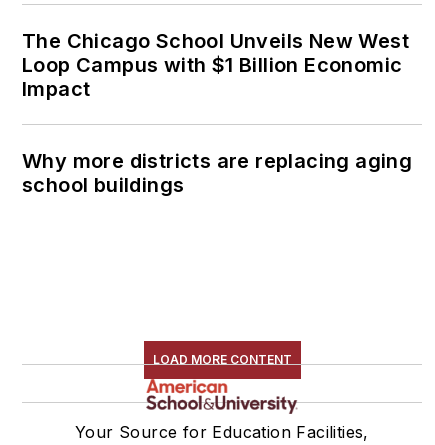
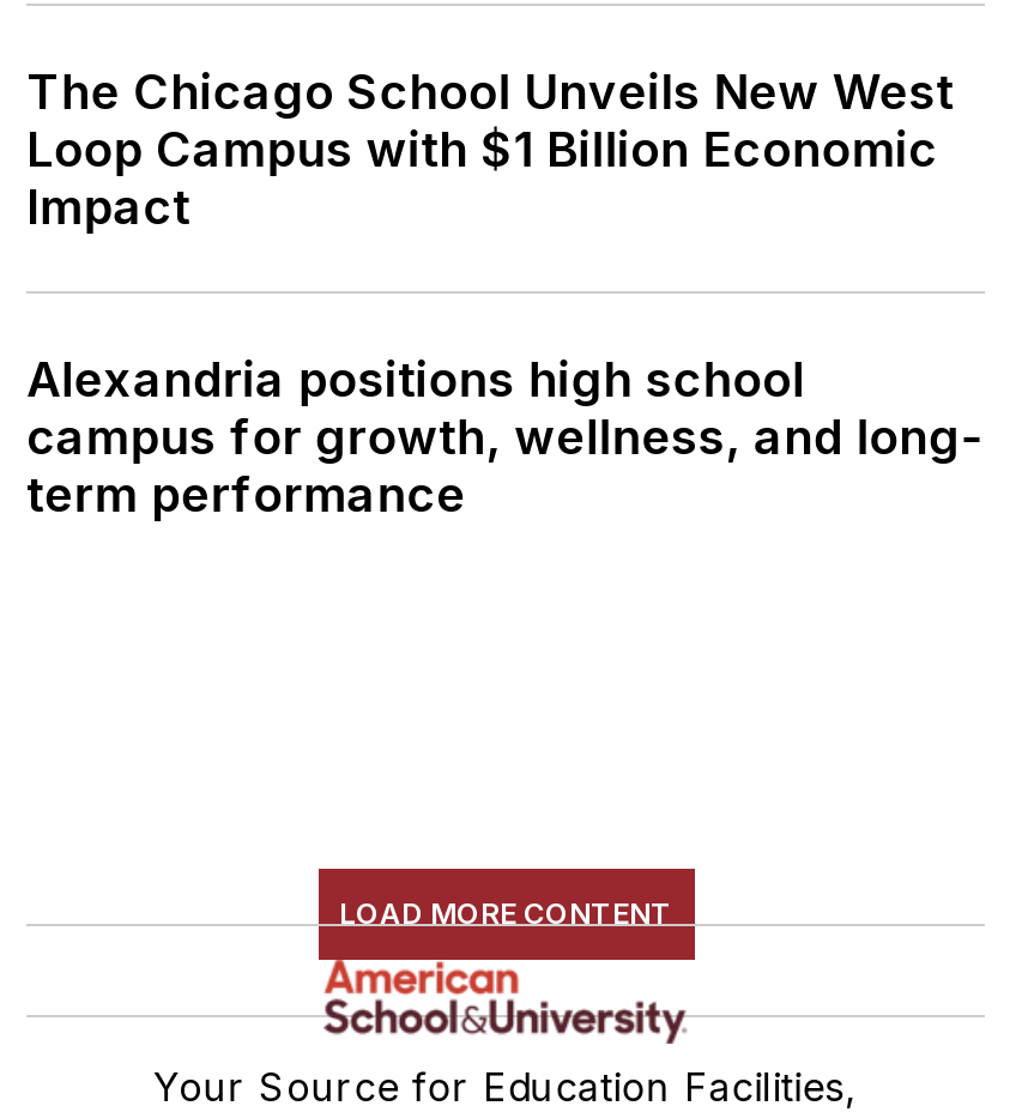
[22,149,412,197] Why more districts are replacing aging | school buildings -> [26,351,983,524] Alexandria positions high school | campus for growth, wellness, and long- | term performance

